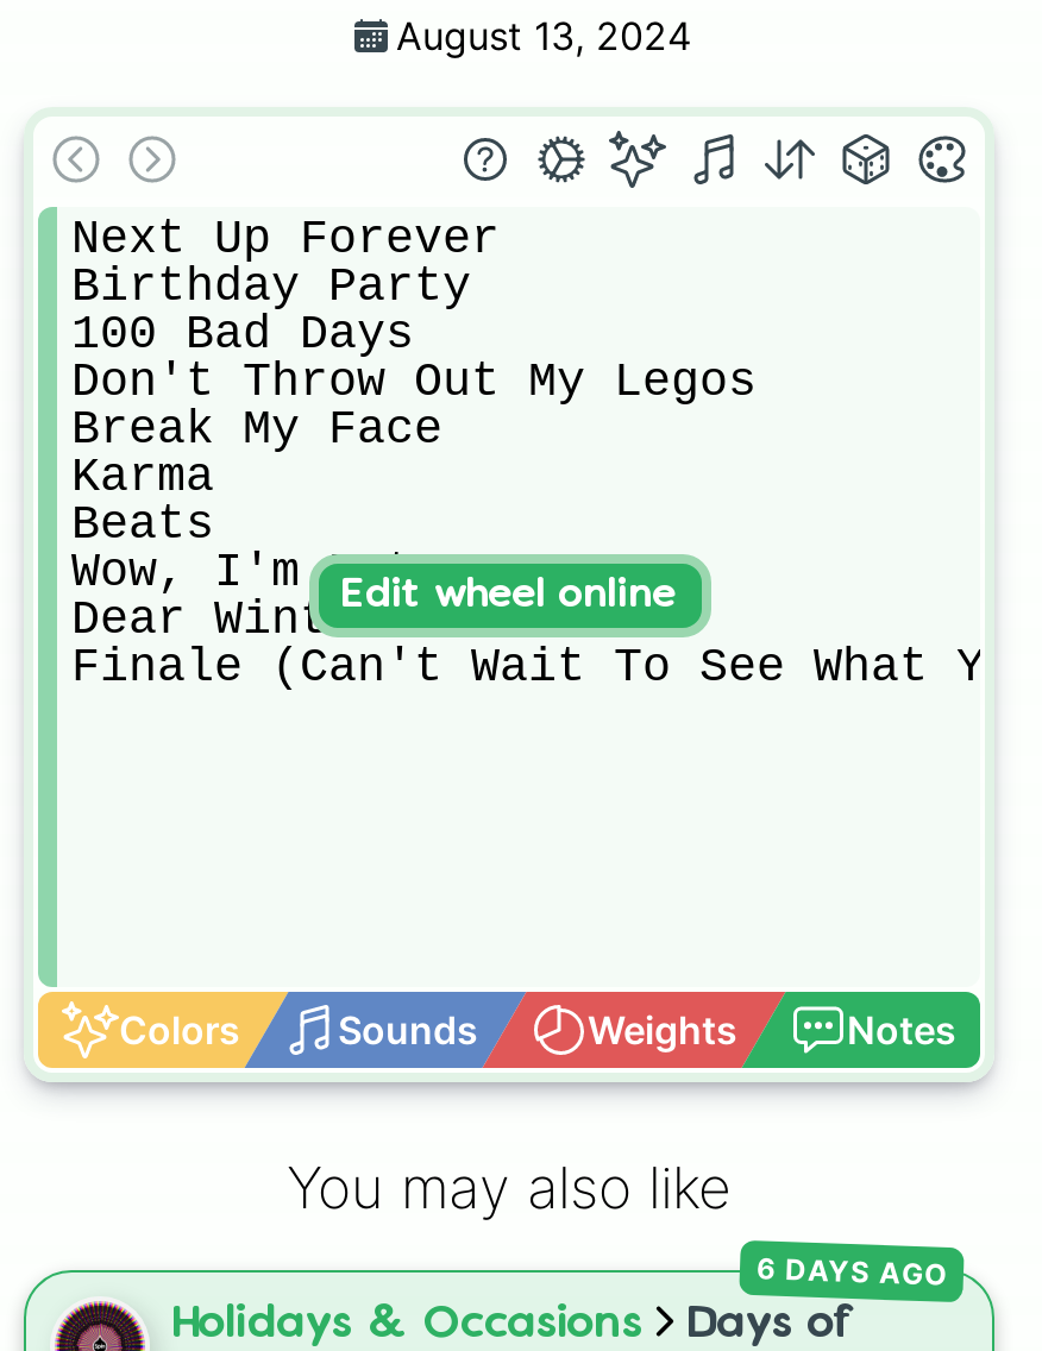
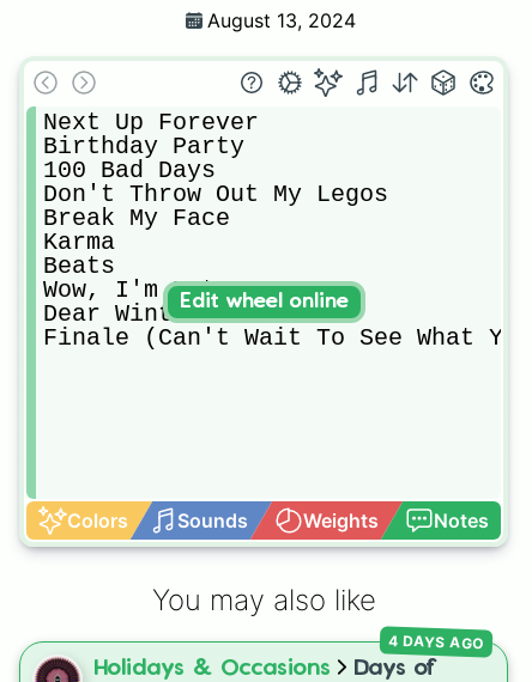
[756,1250,947,1292] 6 DAYS AGO -> [388,631,484,653] 4 DAYS AGO

